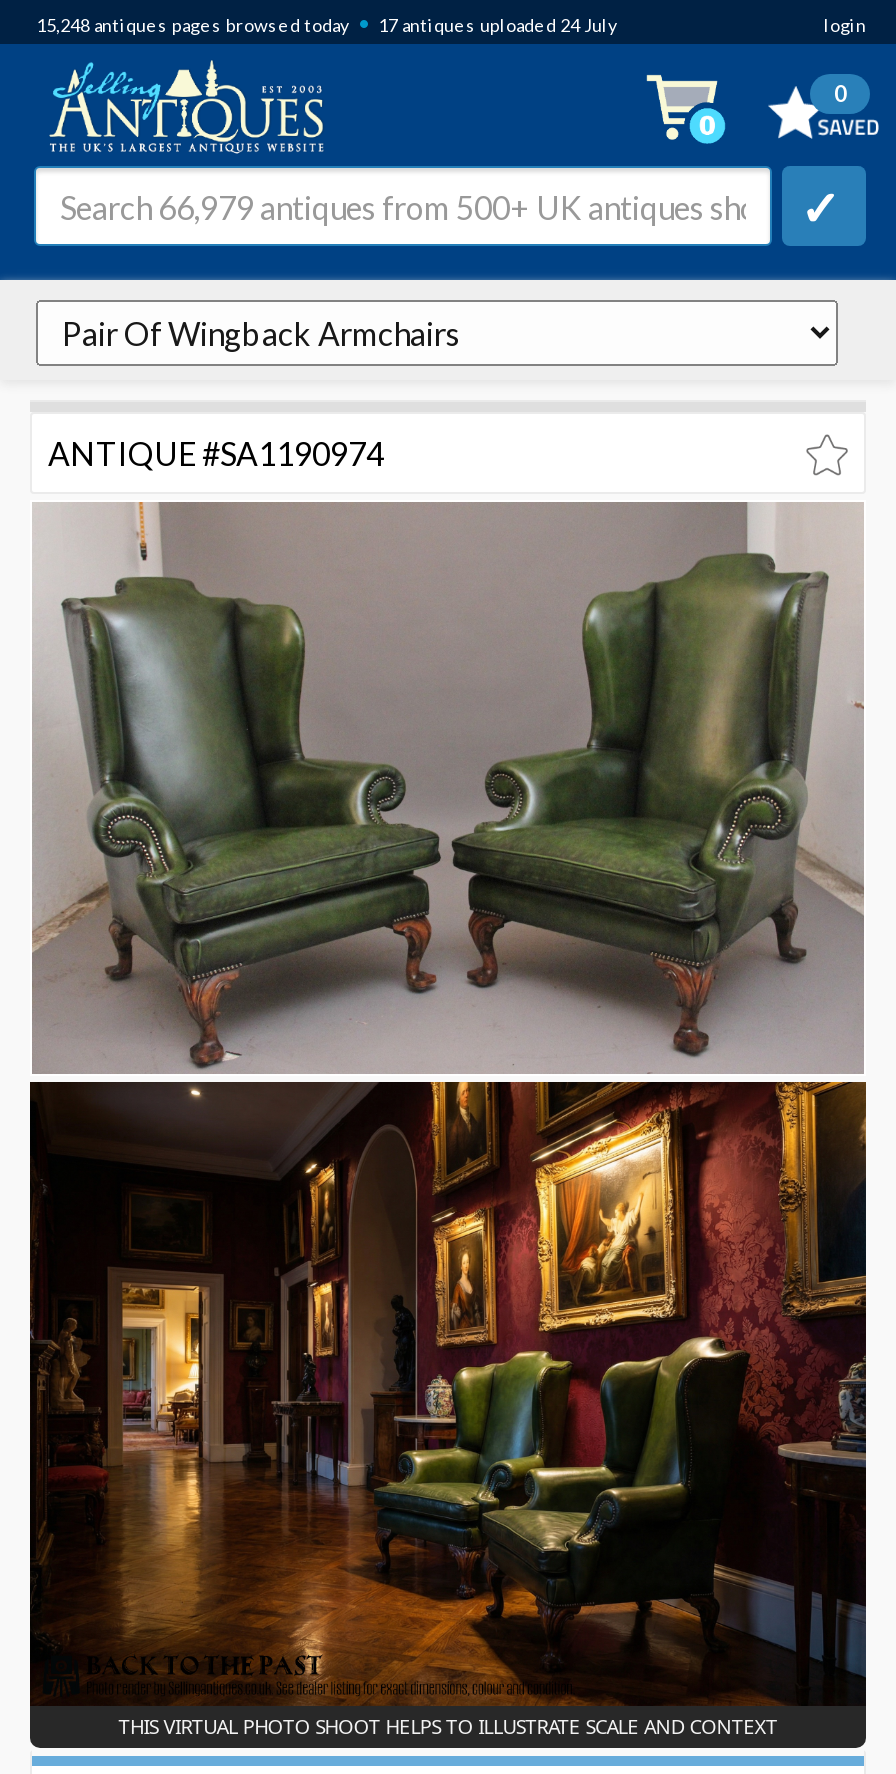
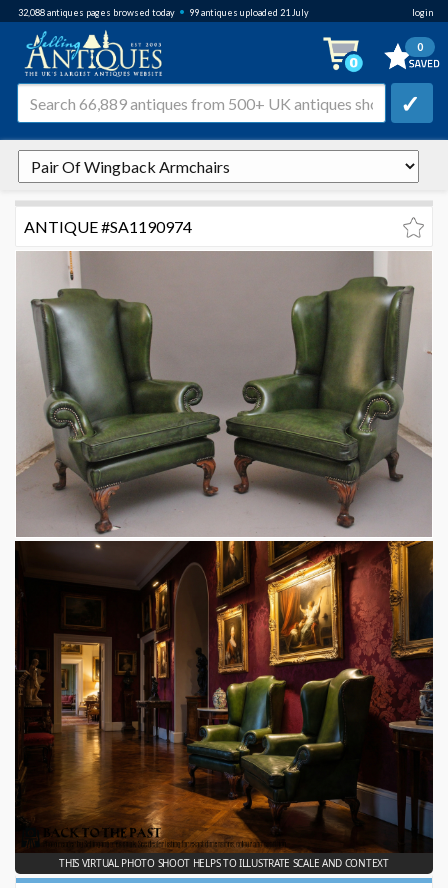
[36,4,618,38] 15,248antiques pages browsedtoday • 17 antiques uploaded 24 July -> [18,2,309,19] 32,088antiques pages browsedtoday • 99 antiques uploaded 21 July

